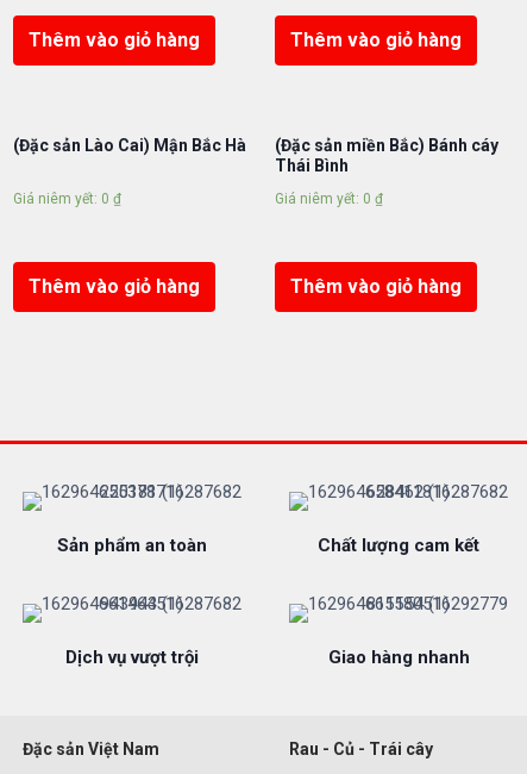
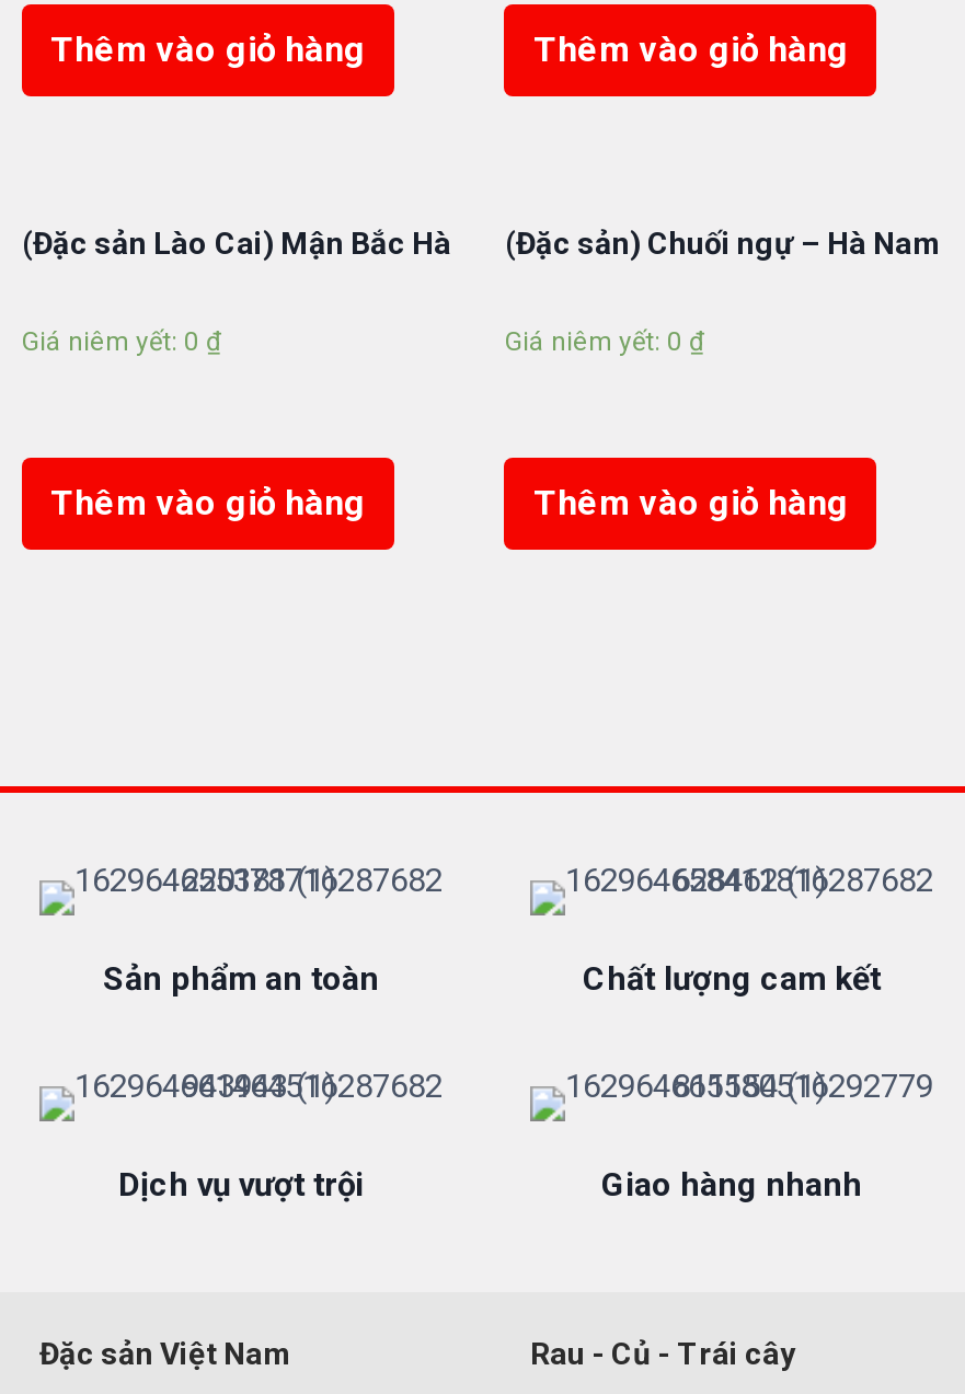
[275,136,499,176] (Đặc sản miền Bắc) Bánh cáy | Thái Bình -> [505,227,941,262] (Đặc sản) Chuối ngự – Hà Nam

